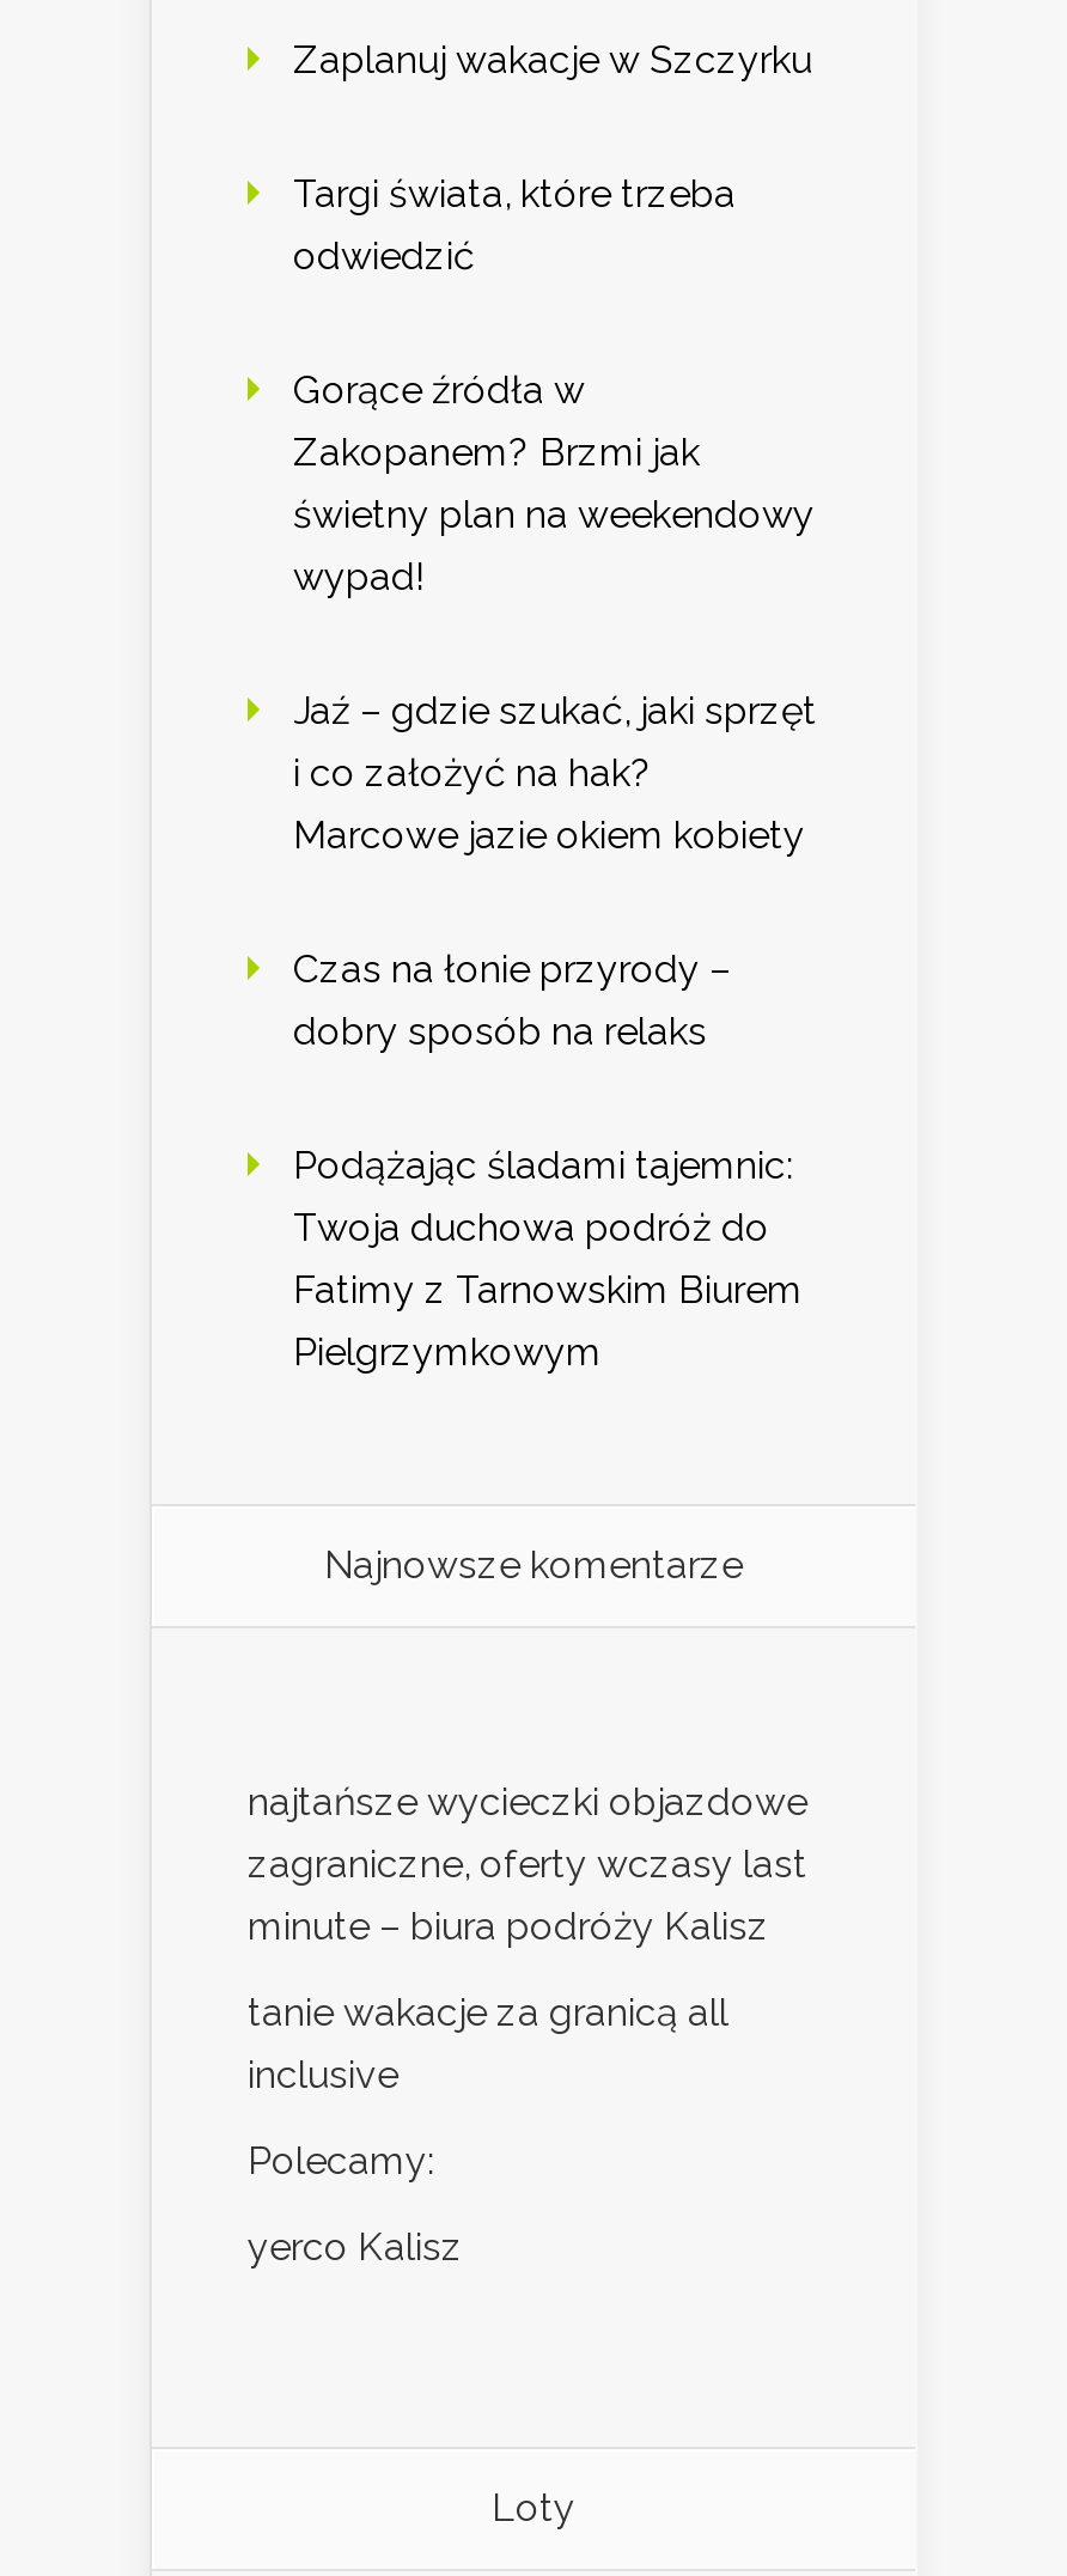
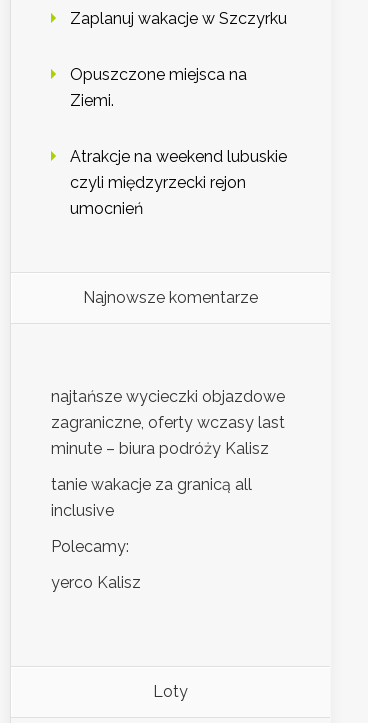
[293,172,817,1375] Targi świata, które trzeba | odwiedzić | Gorące źródła w | Zakopanem? Brzmi jak | świetny plan na weekendowy | wypad! | Jaź – gdzie szukać, jaki sprzęt | i co założyć na hak? | Marcowe jazie okiem kobiety | Czas na łonie przyrody – | dobry sposób na relaks | Podążając śladami tajemnic: | Twoja duchowa podróż do | Fatimy z Tarnowskim Biurem | Pielgrzymkowym -> [70,65,287,218] Opuszczone miejsca na | Ziemi. | Atrakcje na weekend lubuskie | czyli międzyrzecki rejon | umocnień

